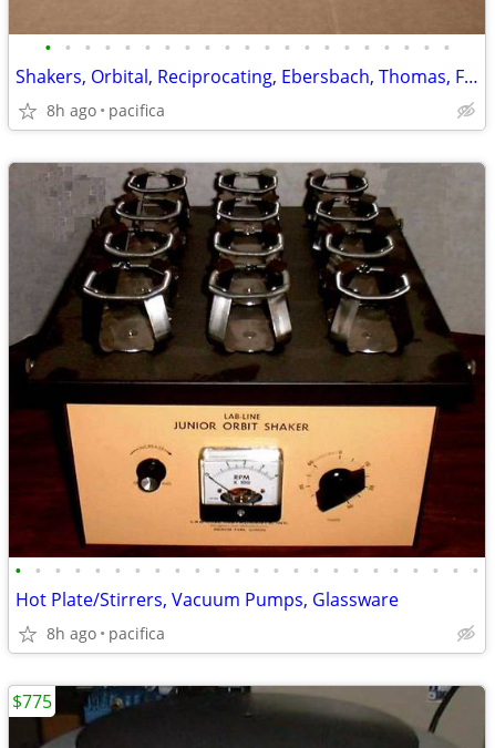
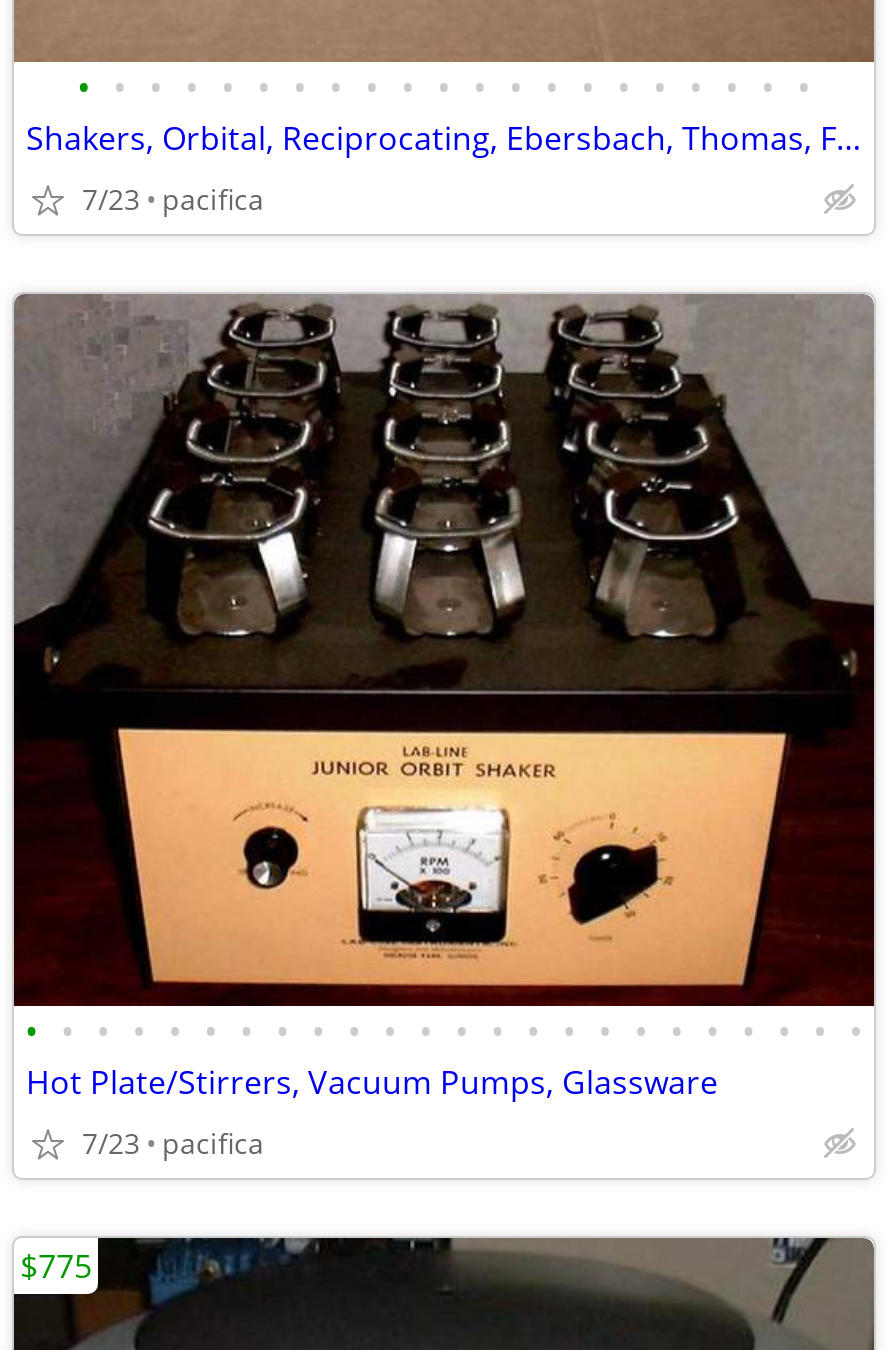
[47,100,165,121] 8h ago pacifica -> [82,180,264,218] 7/23 pacifica
[47,623,165,644] 8h ago pacifica -> [82,1124,264,1162] 7/23 pacifica

